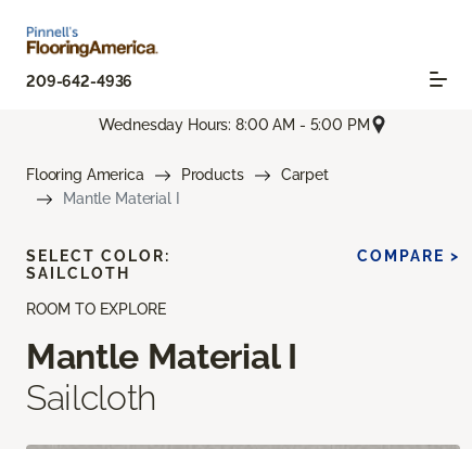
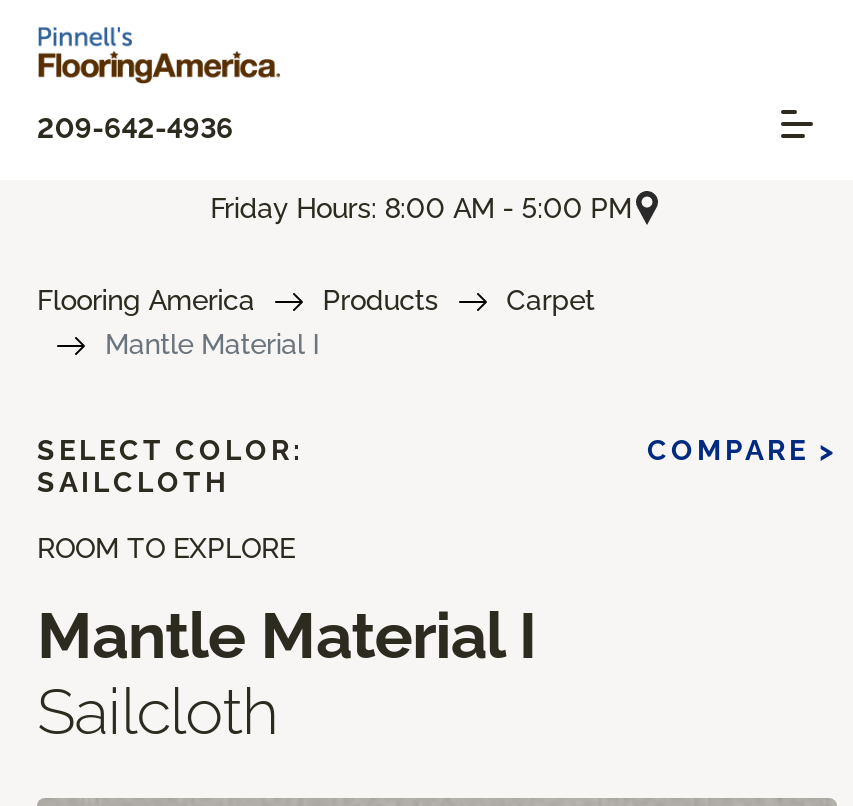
[99,116,370,133] Wednesday Hours: 8:00 AM - 5:00 PM -> [210,191,632,223] Friday Hours: 8:00 AM - 5:00 PM

